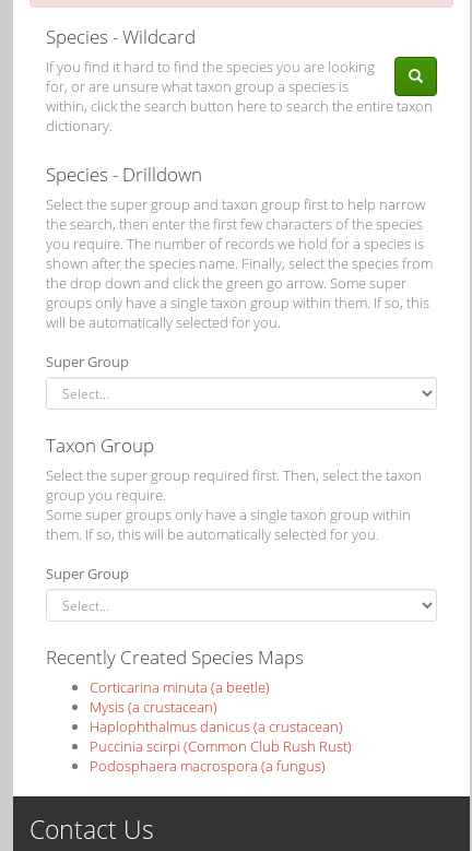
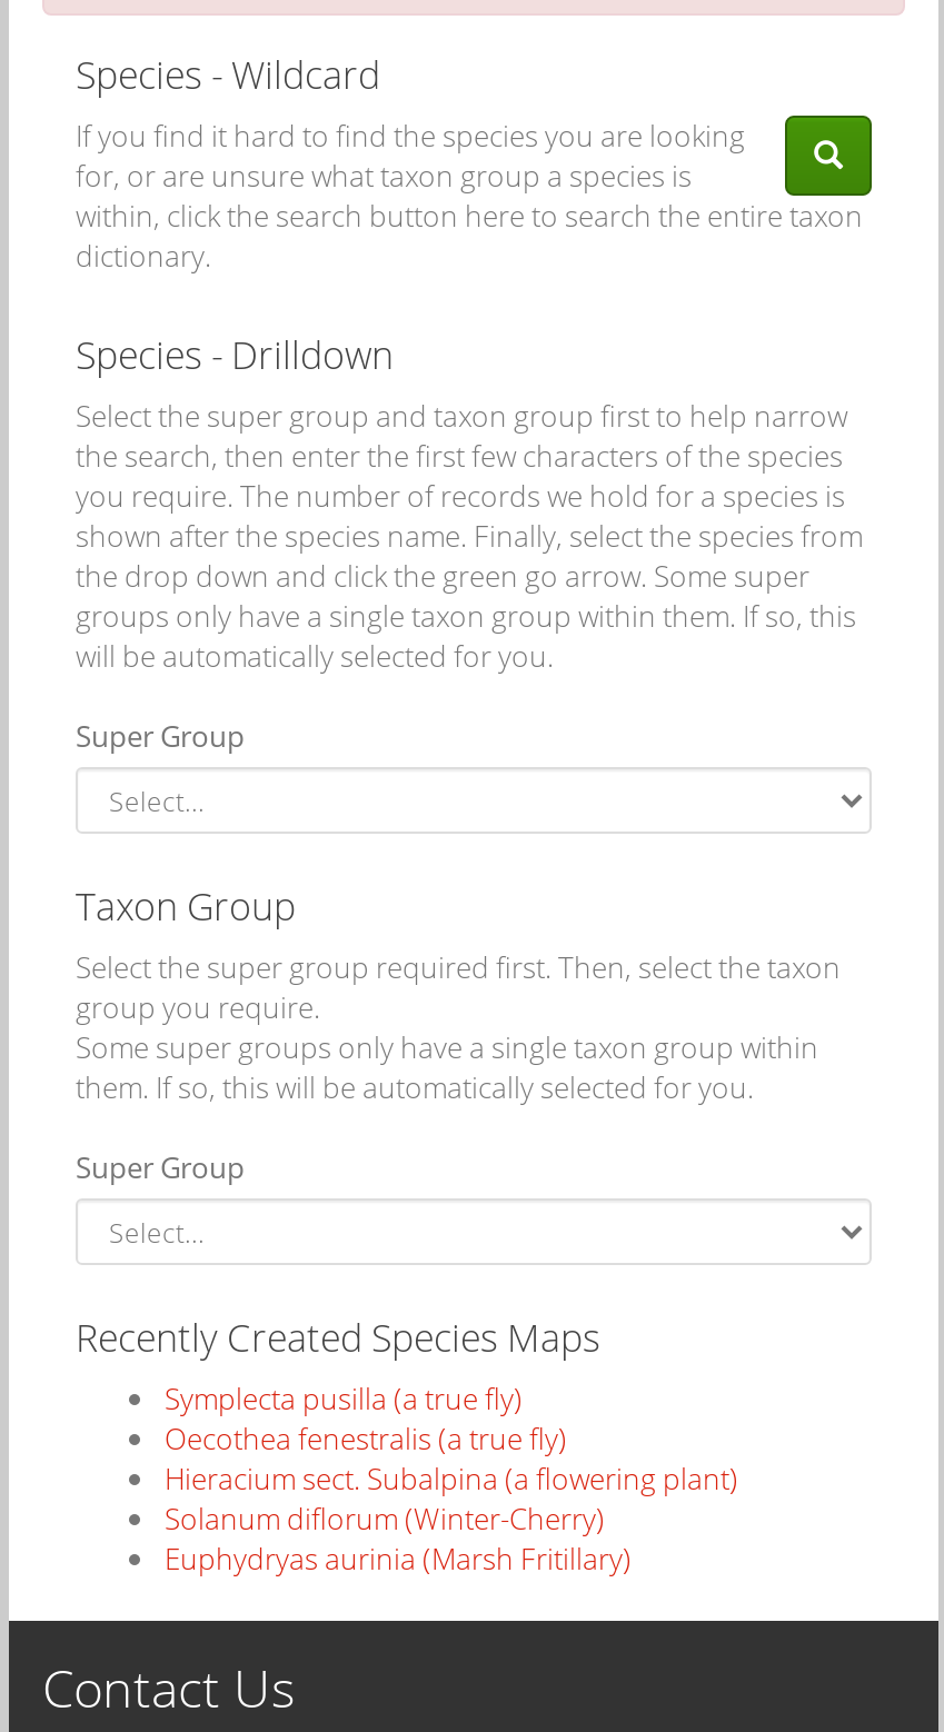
[90,677,352,776] Corticarina minuta (a beetle) | Mysis (a crustacean) | Haplophthalmus danicus (a crustacean) | Puccinia scirpi (Common Club Rush Rust) | Podosphaera macrospora (a fungus) -> [165,1378,738,1579] Symplecta pusilla (a true fly) | Oecothea fenestralis (a true fly) | Hieracium sect. Subalpina (a flowering plant) | Solanum diflorum (Winter-Cherry) | Euphydryas aurinia (Marsh Fritillary)

